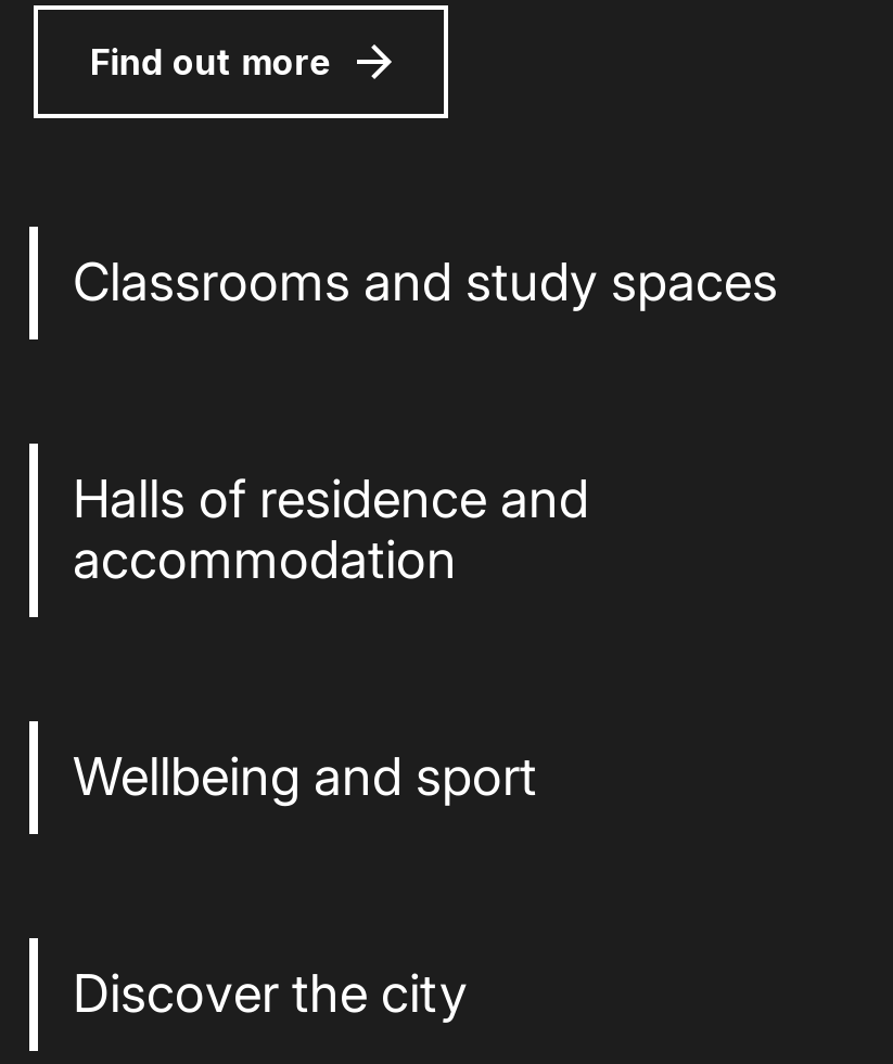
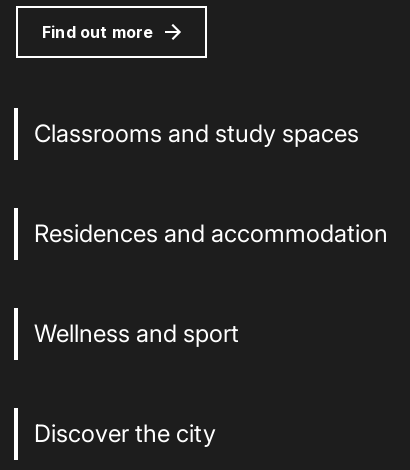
[73,468,589,592] Halls of residence and | accommodation -> [34,219,388,248] Residences and accommodation
[73,746,537,808] Wellbeing and sport -> [34,319,239,348] Wellness and sport

